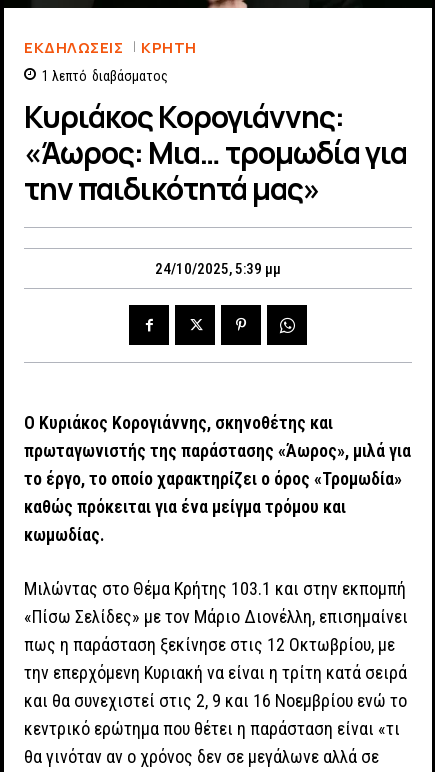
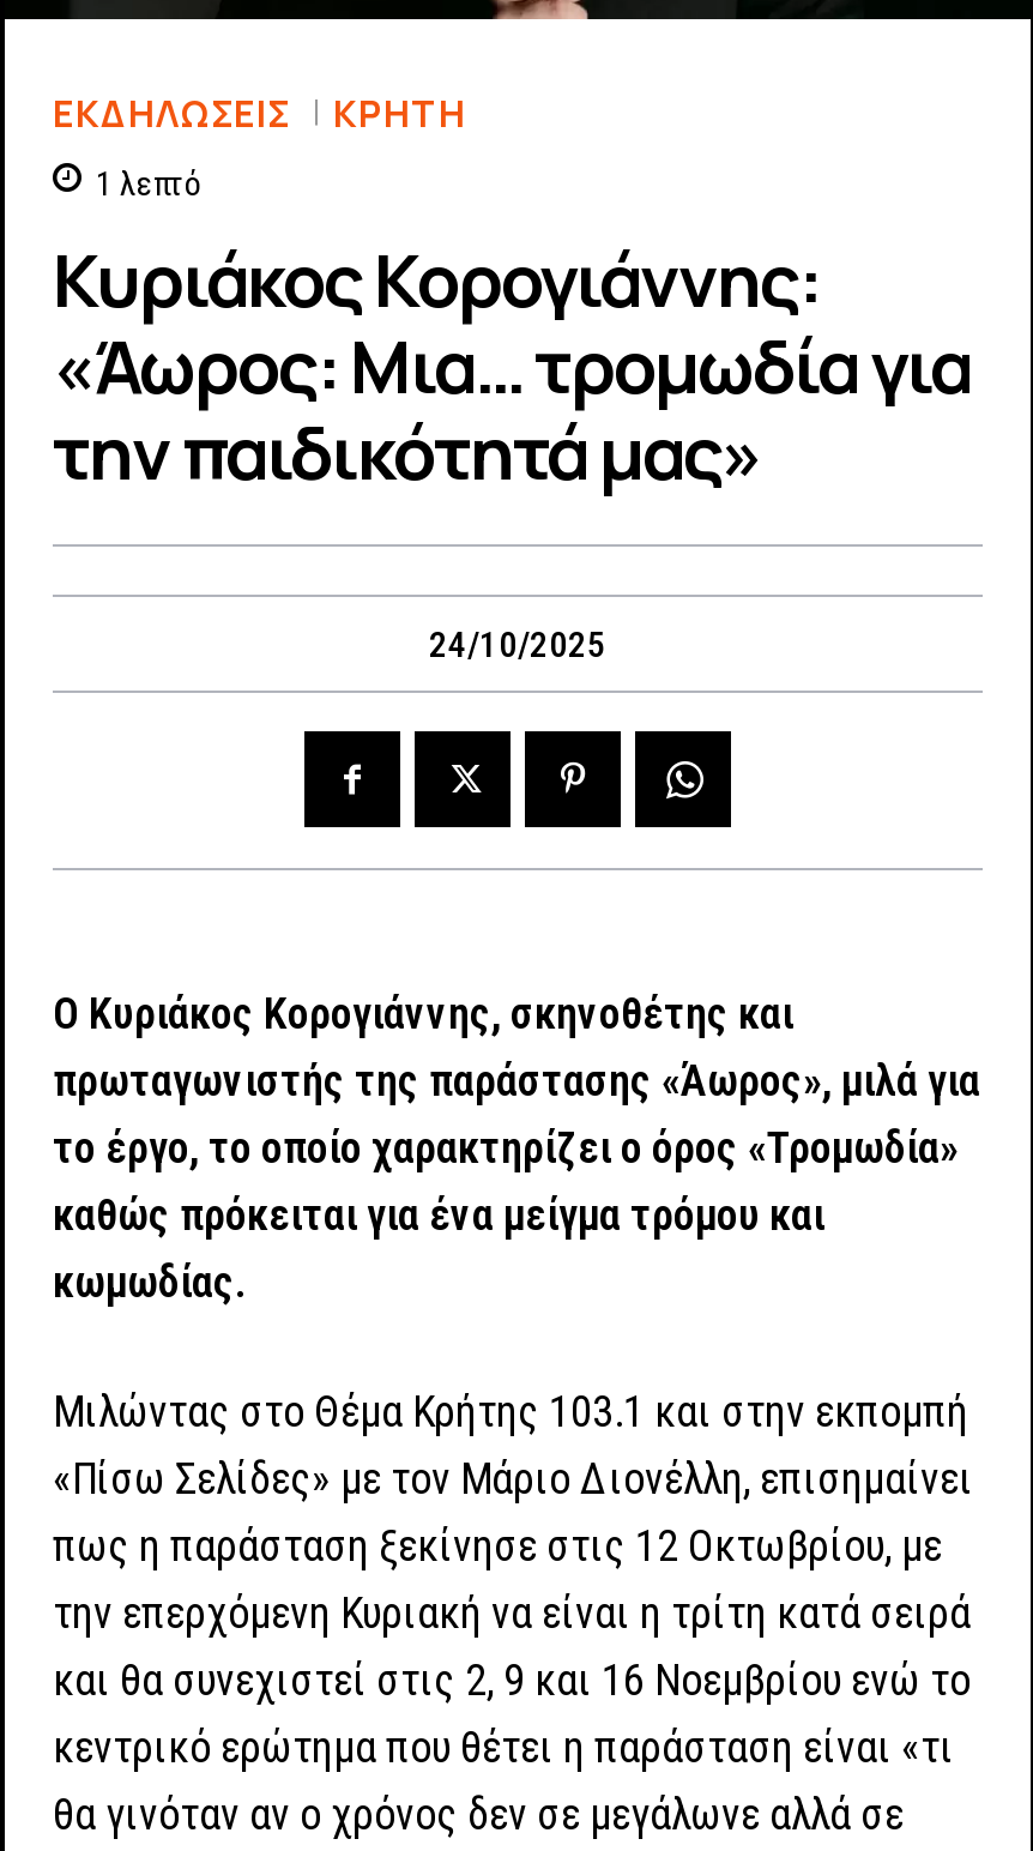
[42,68,168,84] 1 λεπτό διαβάσματος -> [96,164,204,202] 1 λεπτό
[155,260,281,278] 24/10/2025, 5:39 μμ -> [429,624,606,668] 24/10/2025

